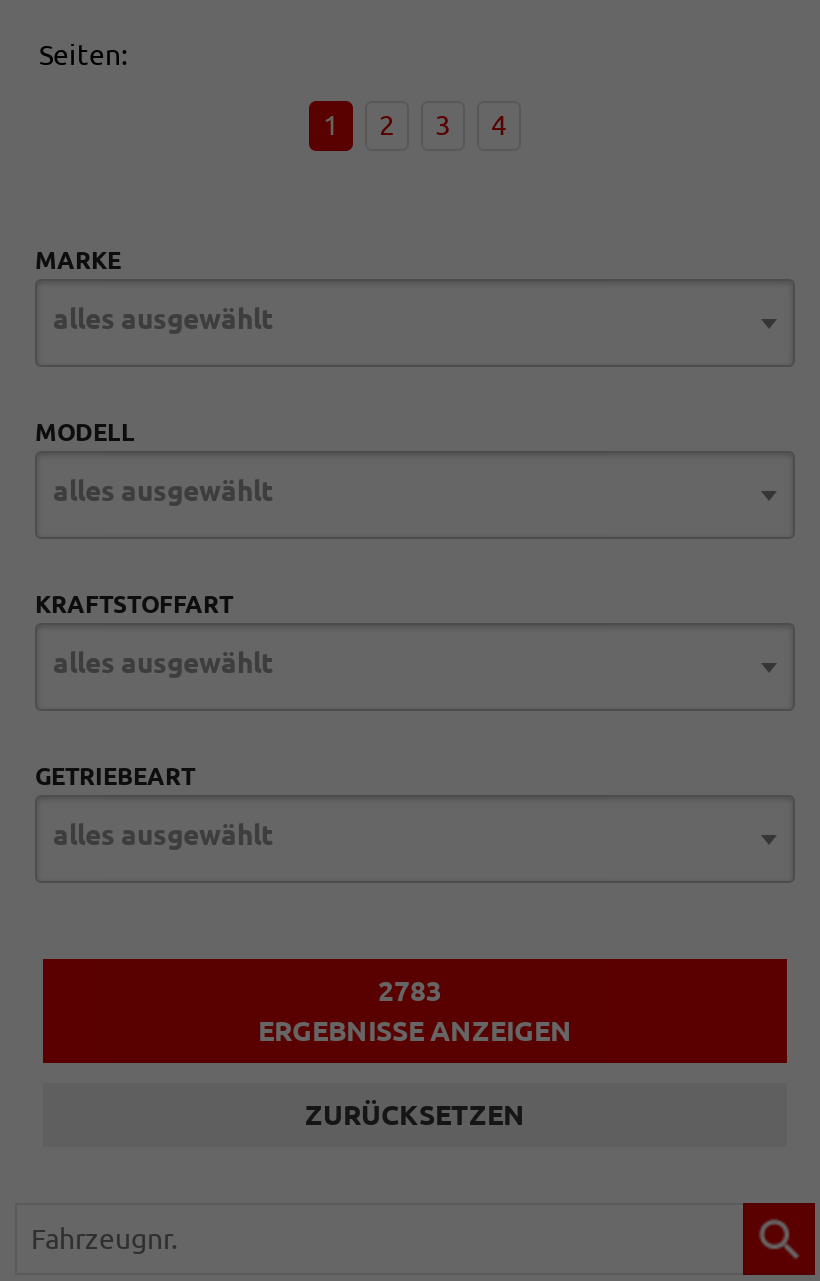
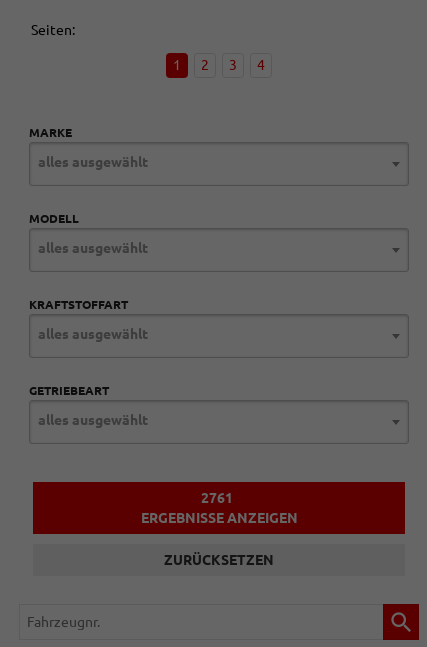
[378,975,442,1007] 2783 -> [200,490,232,506] 2761

